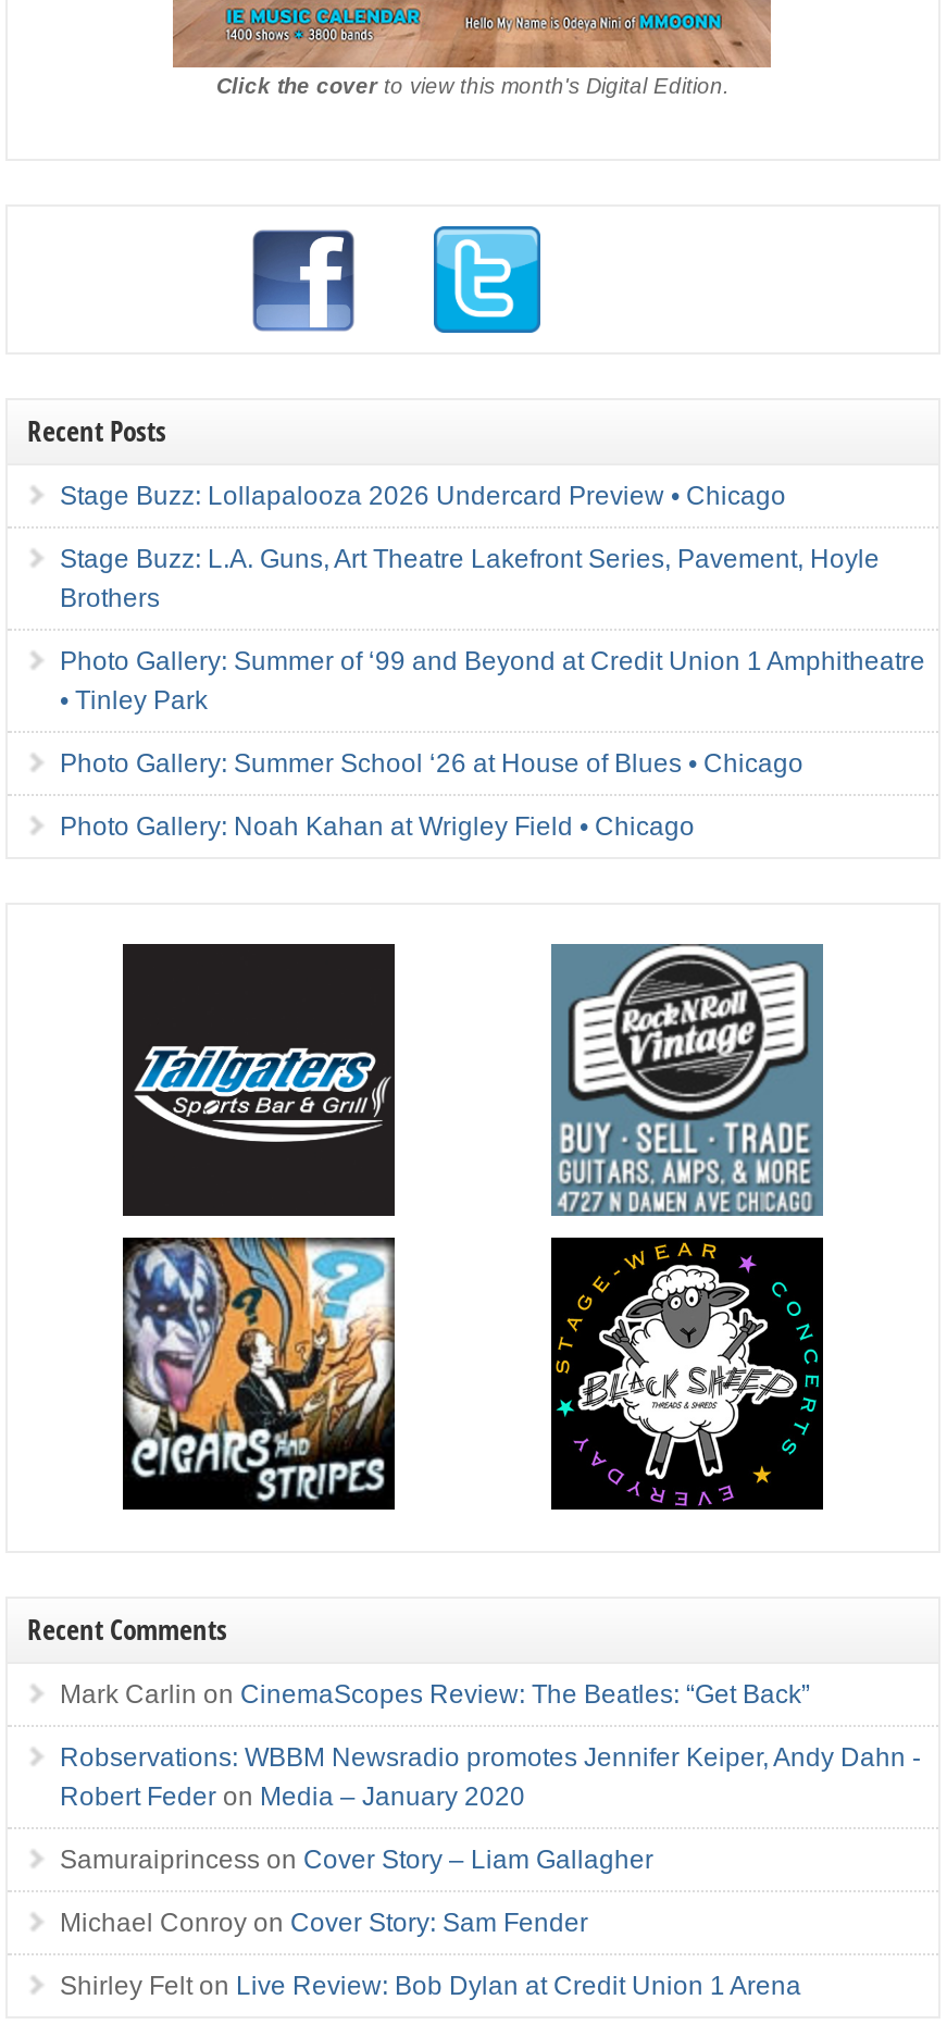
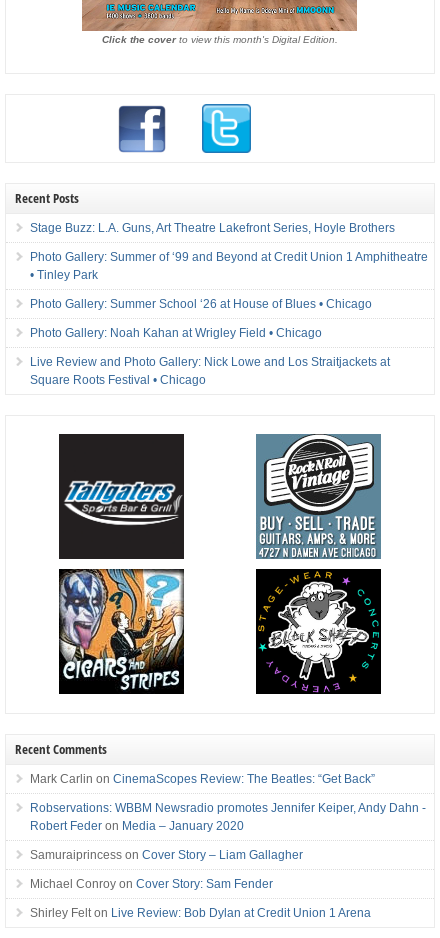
[60,481,880,614] Stage Buzz: Lollapalooza 2026 Undercard Preview • Chicago | Stage Buzz: L.A. Guns, Art Theatre Lakefront Series, Pavement, Hoyle | Brothers -> [30,221,395,235] Stage Buzz: L.A. Guns, Art Theatre Lakefront Series, Hoyle Brothers
moved [60,646,925,842] -> [30,250,428,340]: Photo Gallery: Summer of ‘99 and Beyond at Credit Union 1 Amphitheatre | • Tinley Park | Photo Gallery: Summer School ‘26 at House of Blues • Chicago | Photo Gallery: Noah Kahan at Wrigley Field • Chicago
none -> [30,355,390,387] Live Review and Photo Gallery: Nick Lowe and Los Straitjackets at | Square Roots Festival • Chicago

